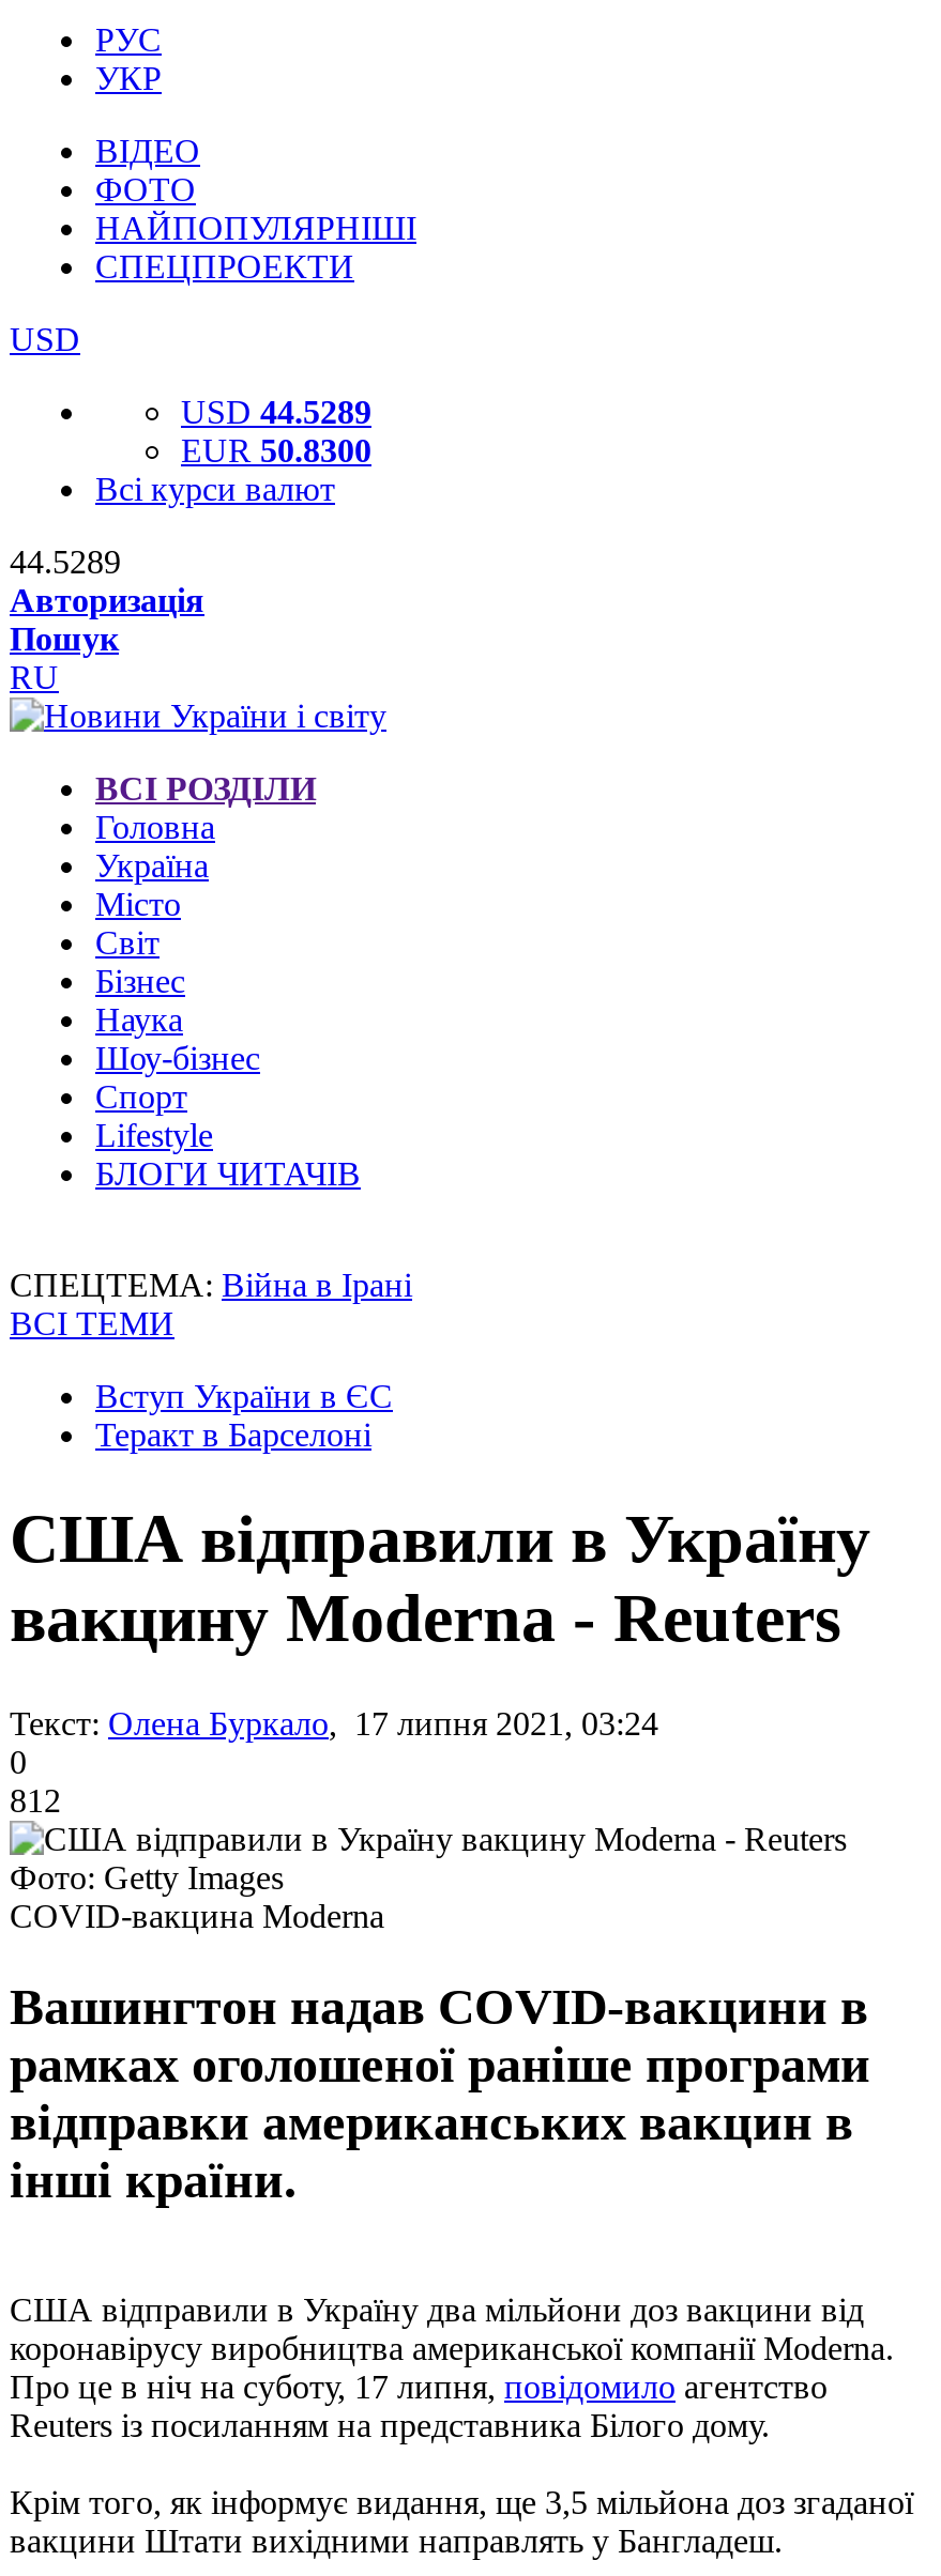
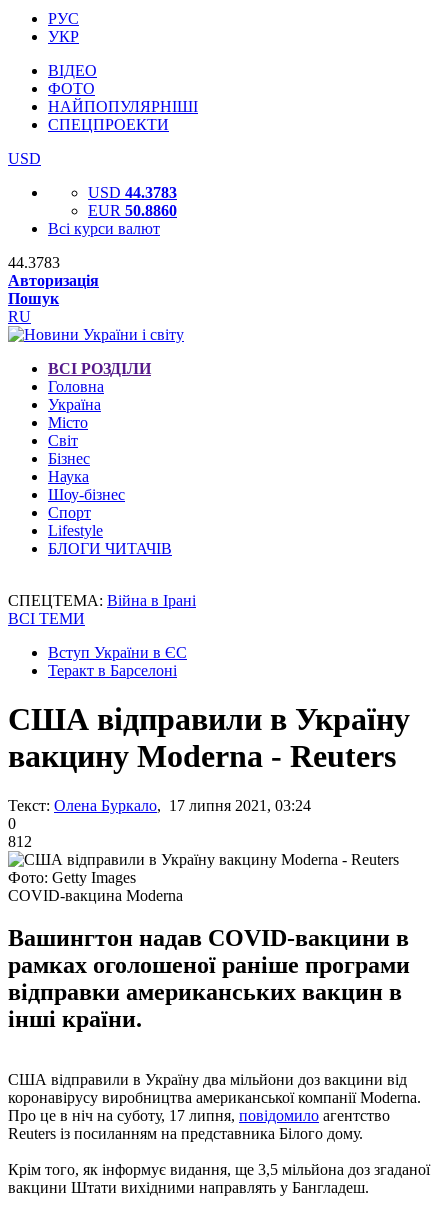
[181,394,371,430] USD 44.5289 -> [88,184,177,201] USD 44.3783
[181,432,371,469] EUR 50.8300 -> [88,202,177,219] EUR 50.8860
[10,543,121,580] 44.5289 -> [8,254,60,271] 44.3783

